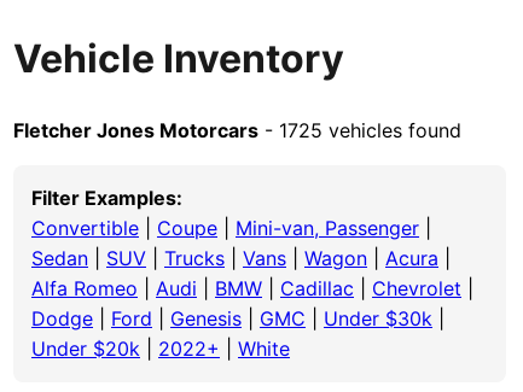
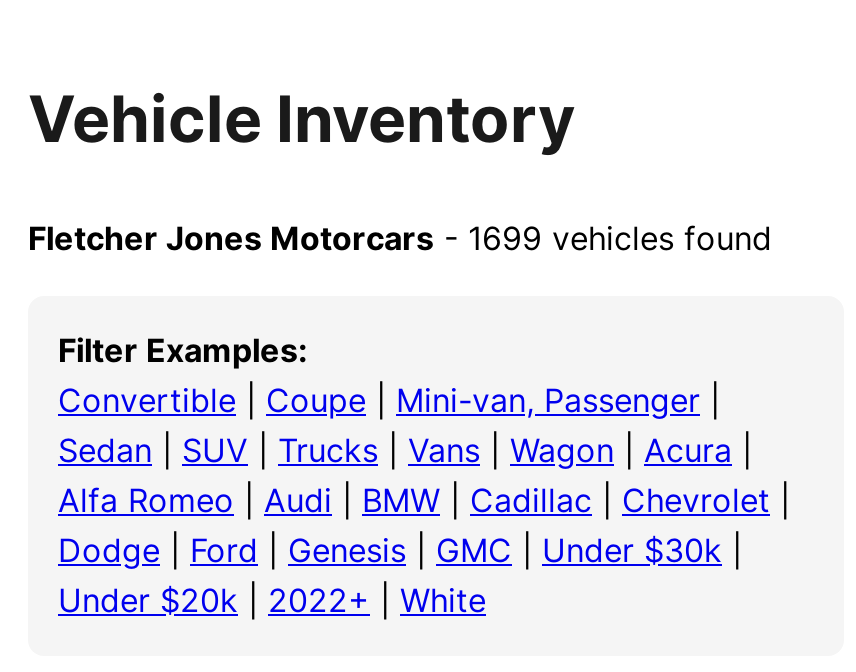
[13,118,461,142] Fletcher Jones Motorcars - 1725 vehicles found -> [28,218,772,258] Fletcher Jones Motorcars - 1699 vehicles found

